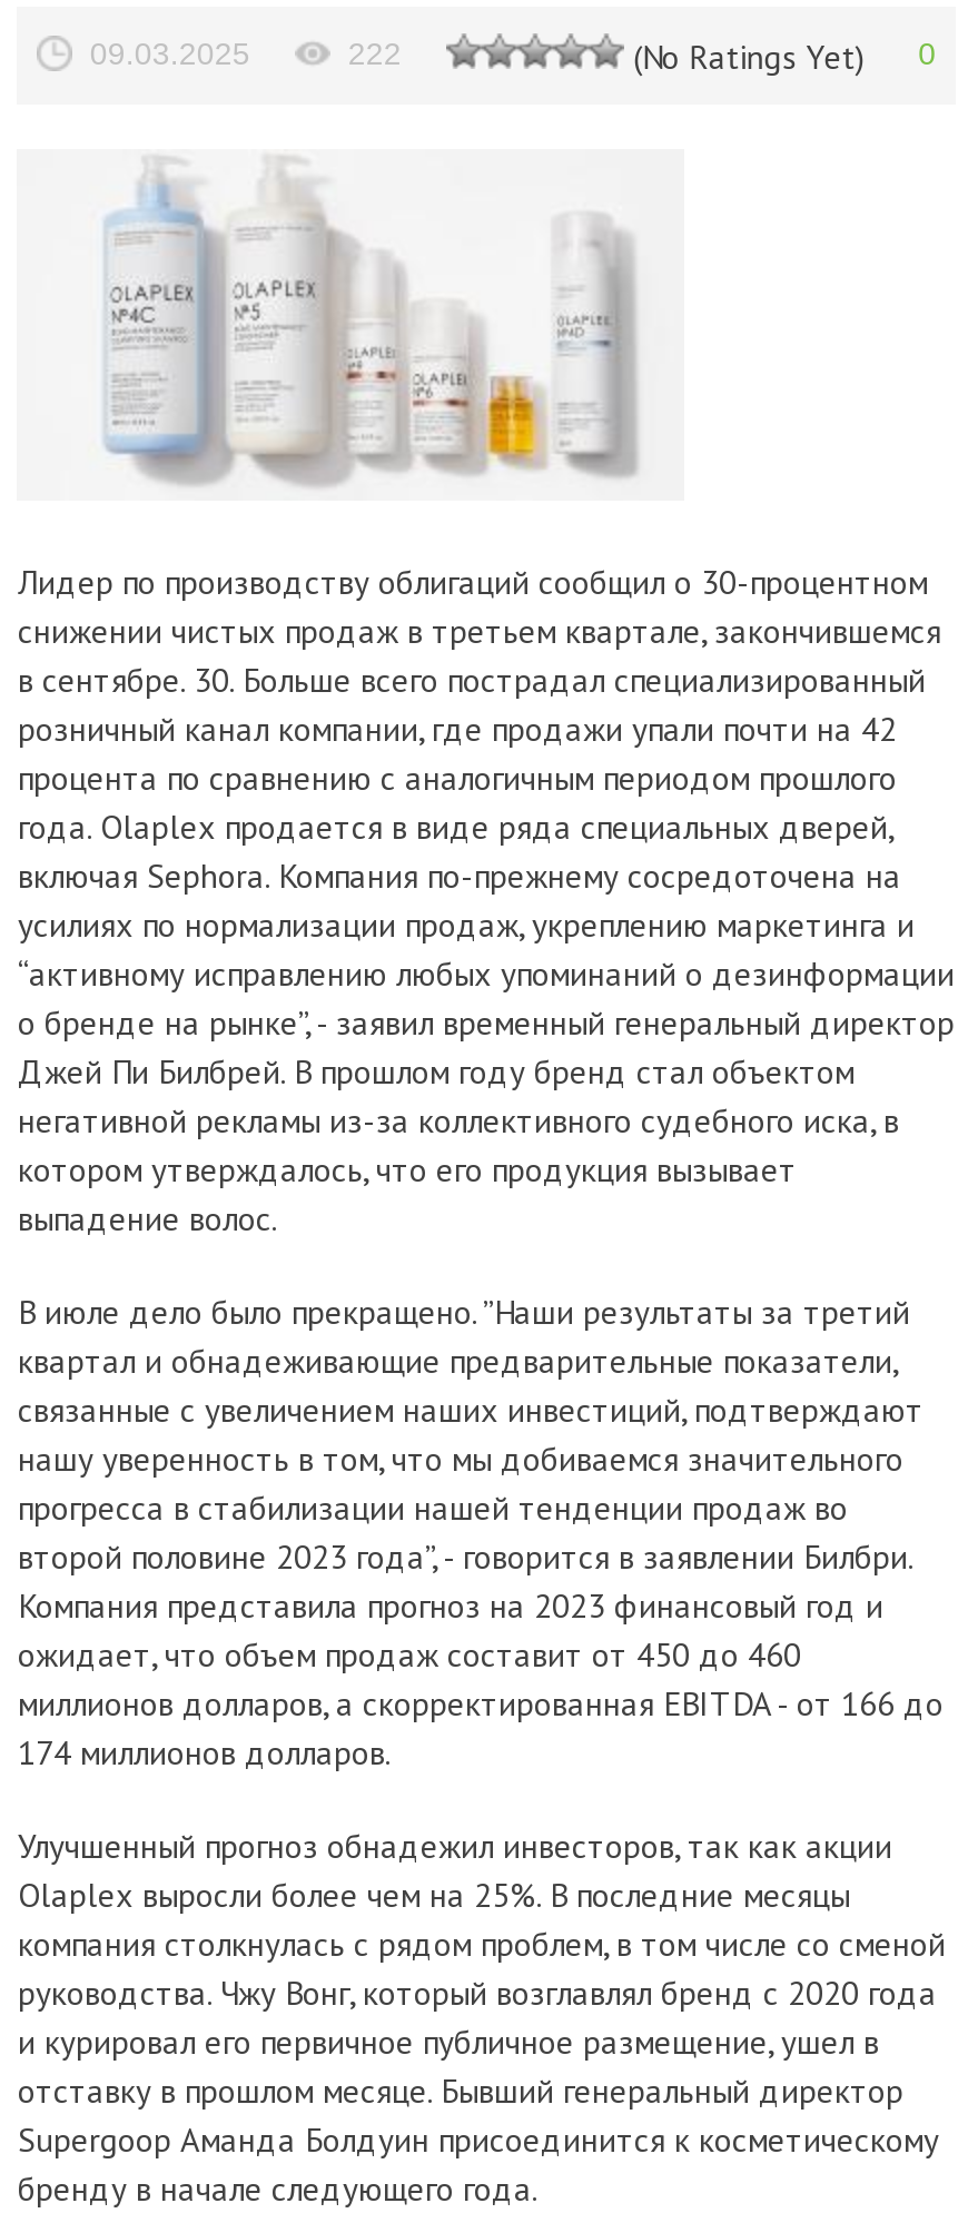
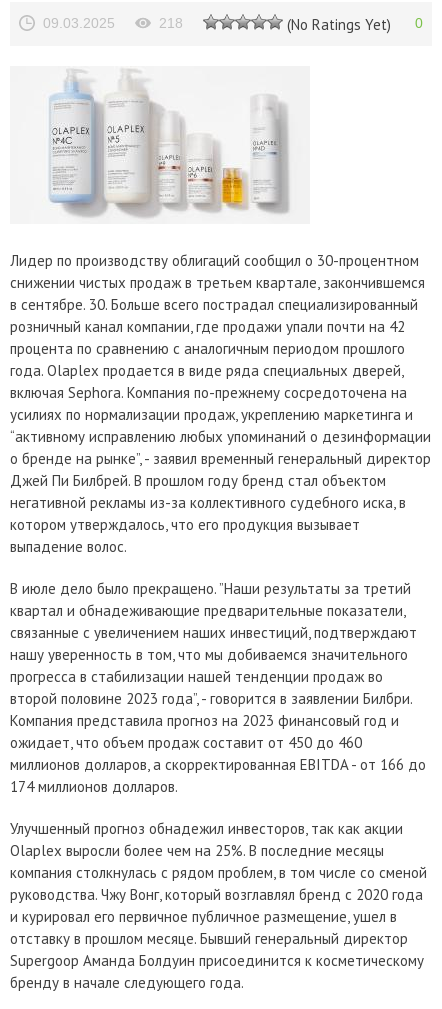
[348,36,401,71] 222 -> [159,15,183,31] 218

